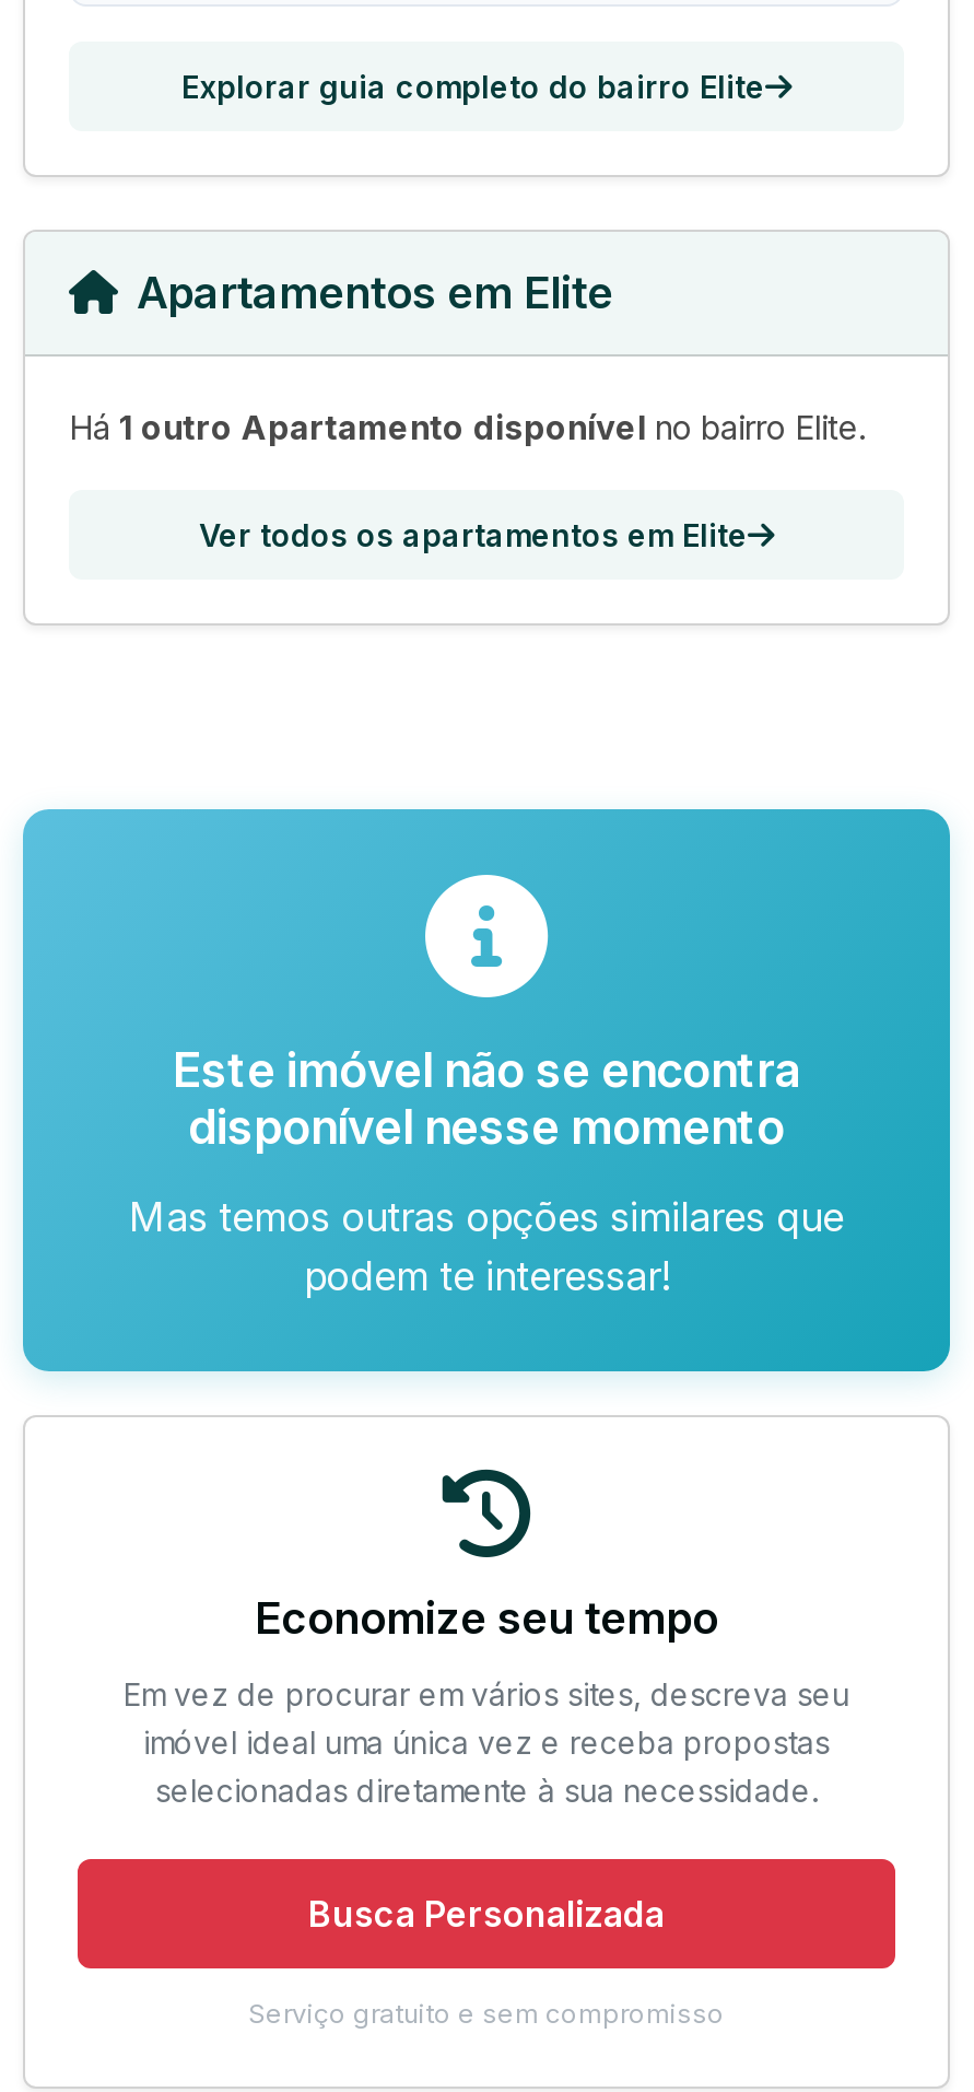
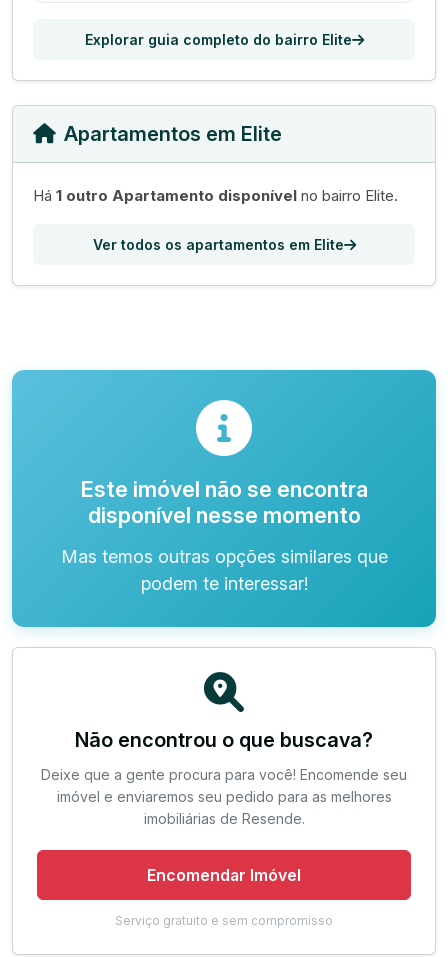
[255,1470,718,1645] [image] | Economize seu tempo -> [75,671,373,752] [image] | Não encontrou o que buscava?
[124,1675,849,1809] Em vez de procurar em vários sites, descreva seu | imóvel ideal uma única vez e receba propostas | selecionadas diretamente à sua necessidade. -> [41,766,407,827] Deixe que a gente procura para você! Encomende seu | imóvel e enviaremos seu pedido para as melhores | imobiliárias de Resende.
[308,1892,665,1936] Busca Personalizada -> [147,865,301,885] Encomendar Imóvel

